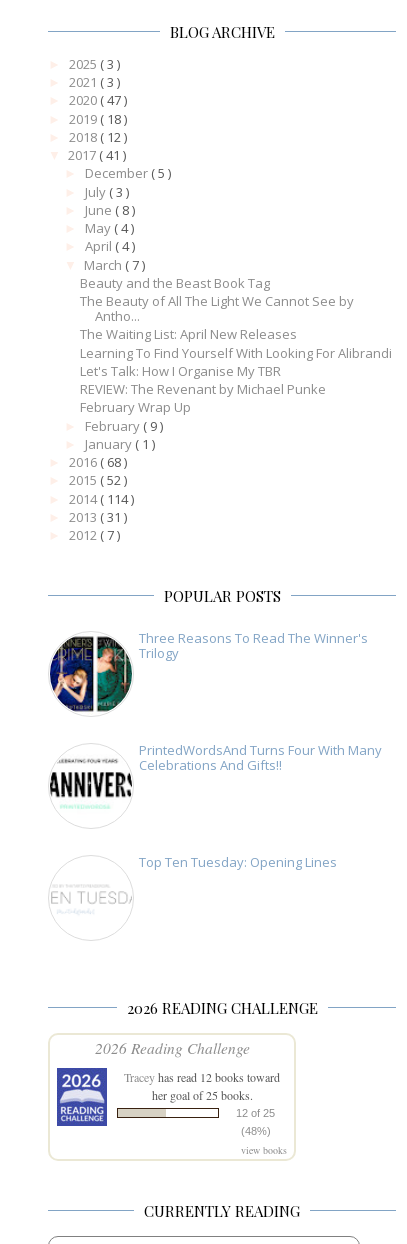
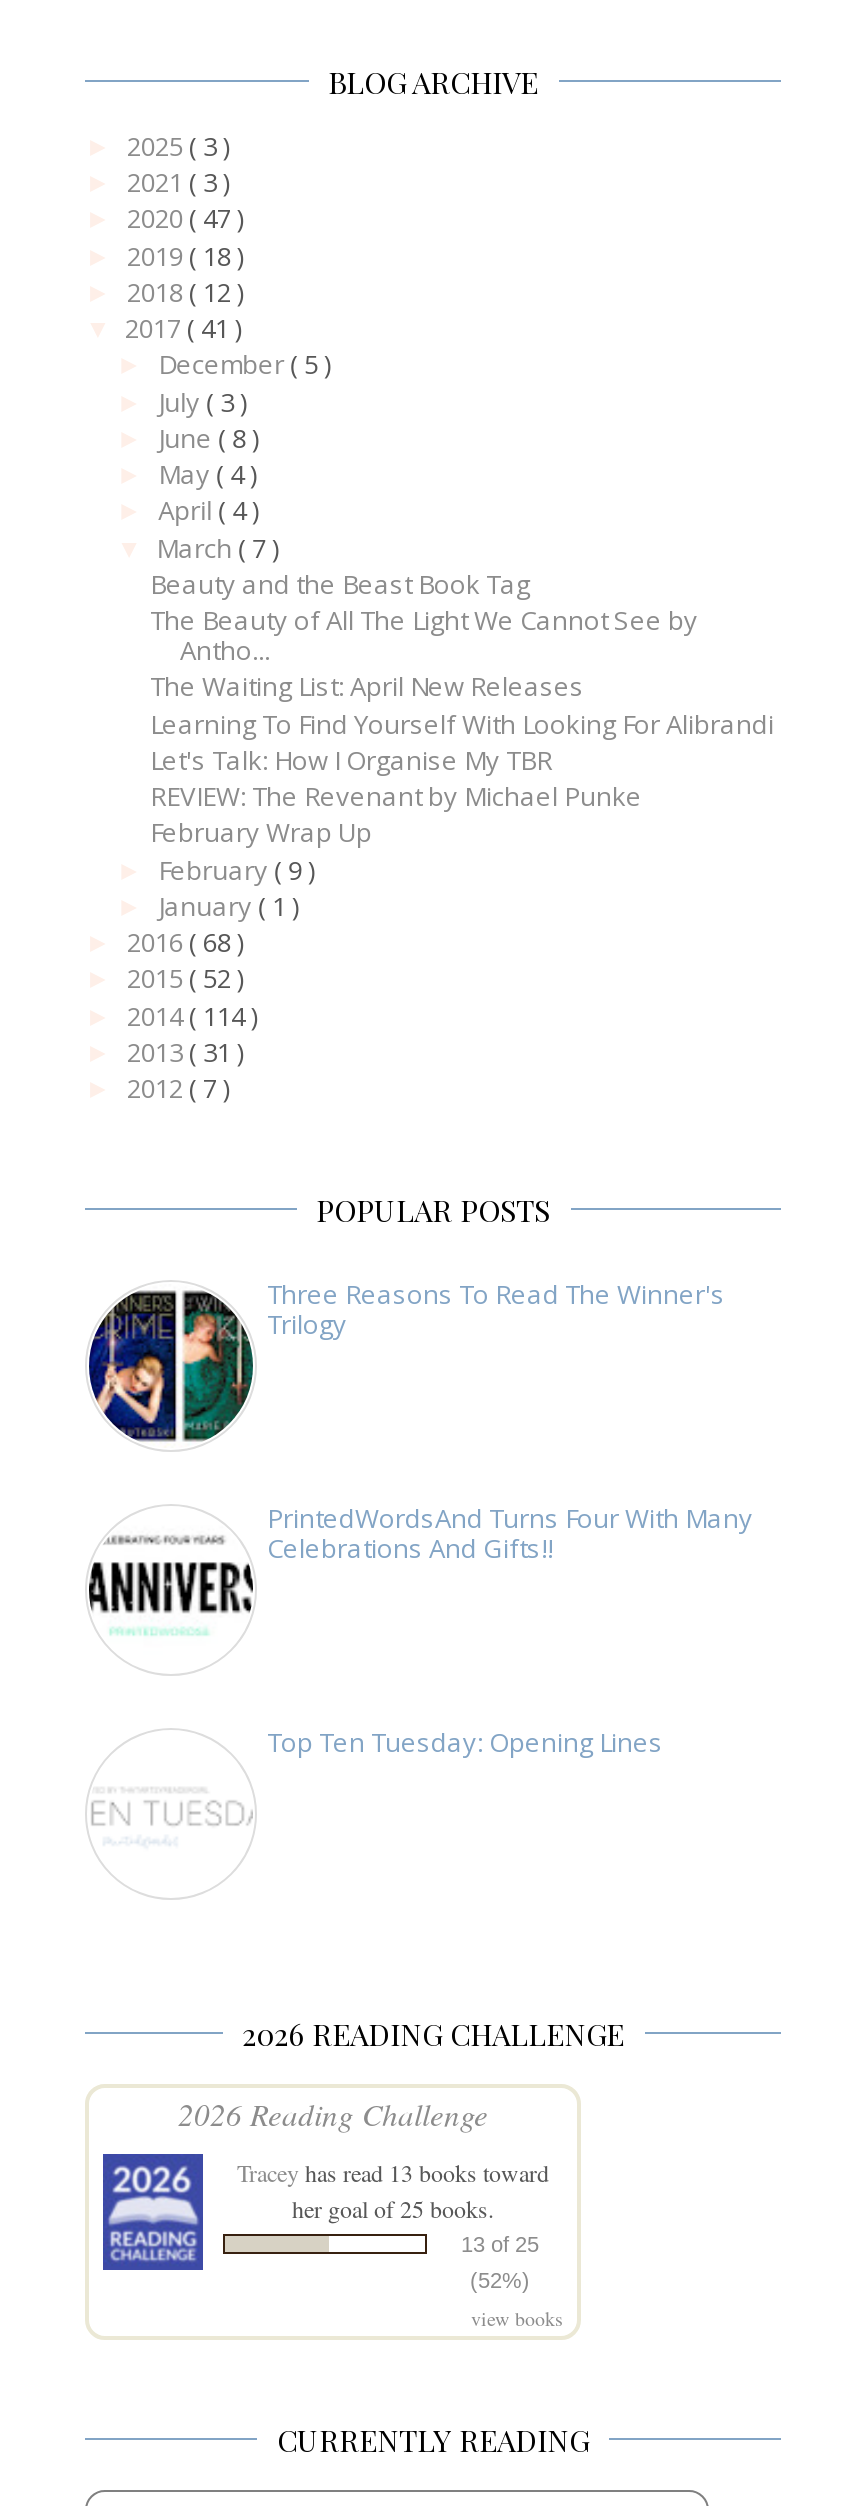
[124,1069,280,1085] Tracey has read 12 books toward -> [237,2156,549,2188] Tracey has read 13 books toward
[236,1107,275,1119] 12 of 25 -> [461,2232,539,2256] 13 of 25
[240,1125,270,1137] (48%) -> [470,2268,530,2292] (52%)

